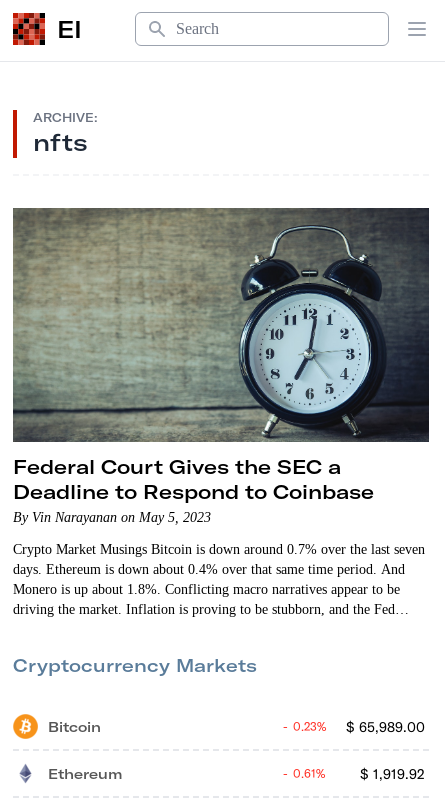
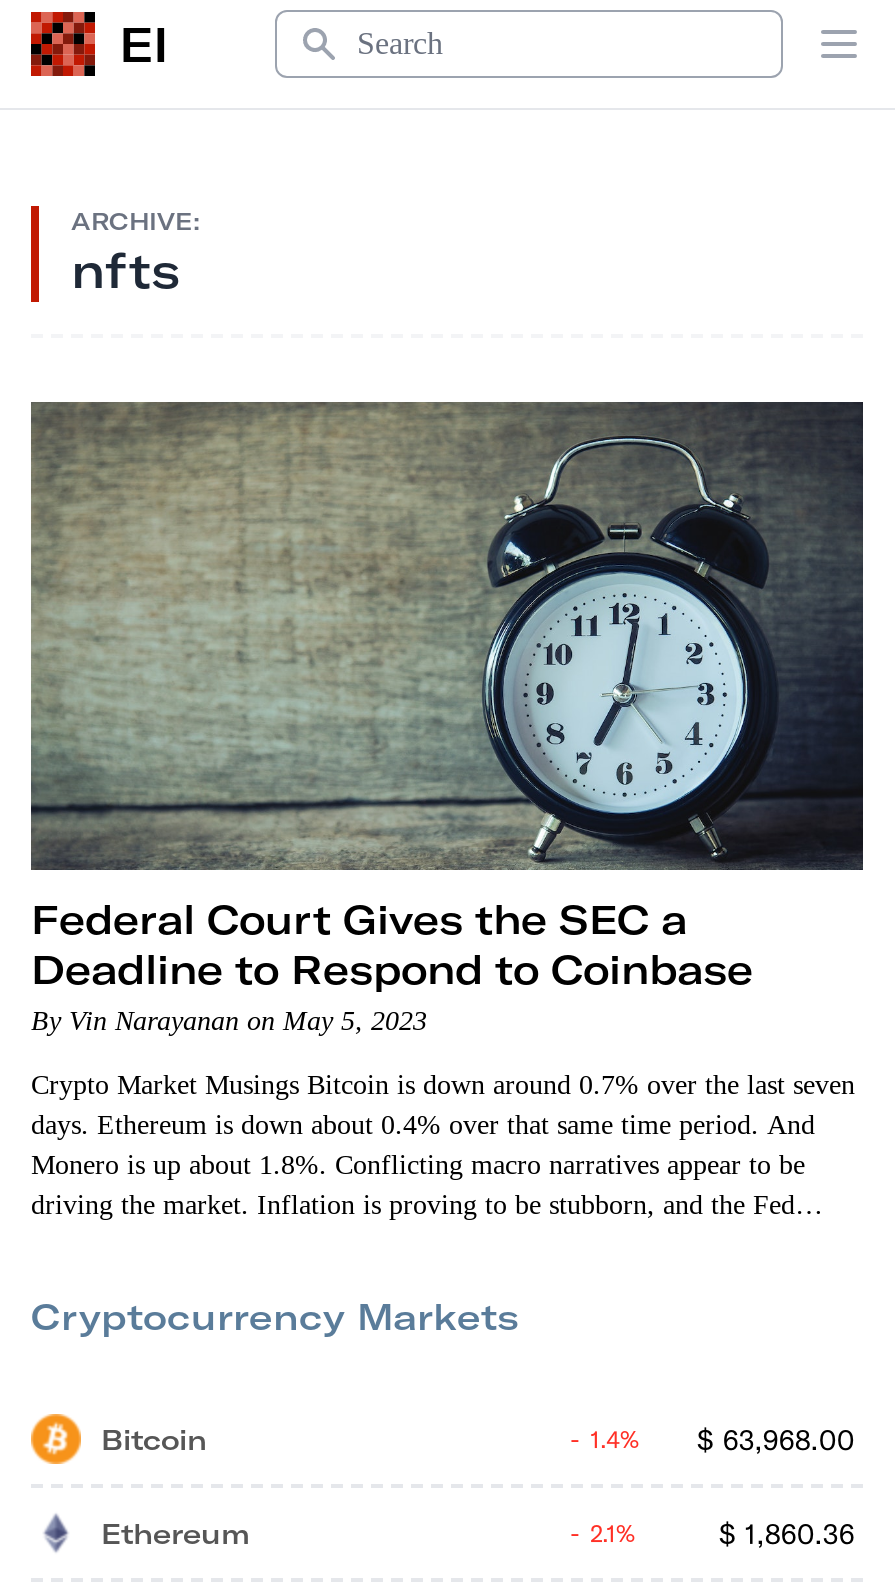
[293,718,326,733] 0.23% -> [590,1423,638,1453] 1.4%
[346,717,425,735] $ 65,989.00 -> [697,1421,855,1457] $ 63,968.00
[293,765,325,780] 0.61% -> [590,1517,634,1547] 2.1%
[360,764,425,782] $ 1,919.92 -> [719,1515,855,1551] $ 1,860.36

